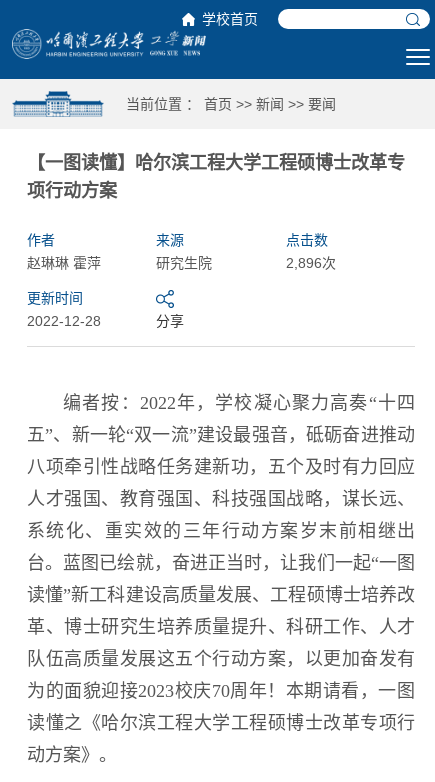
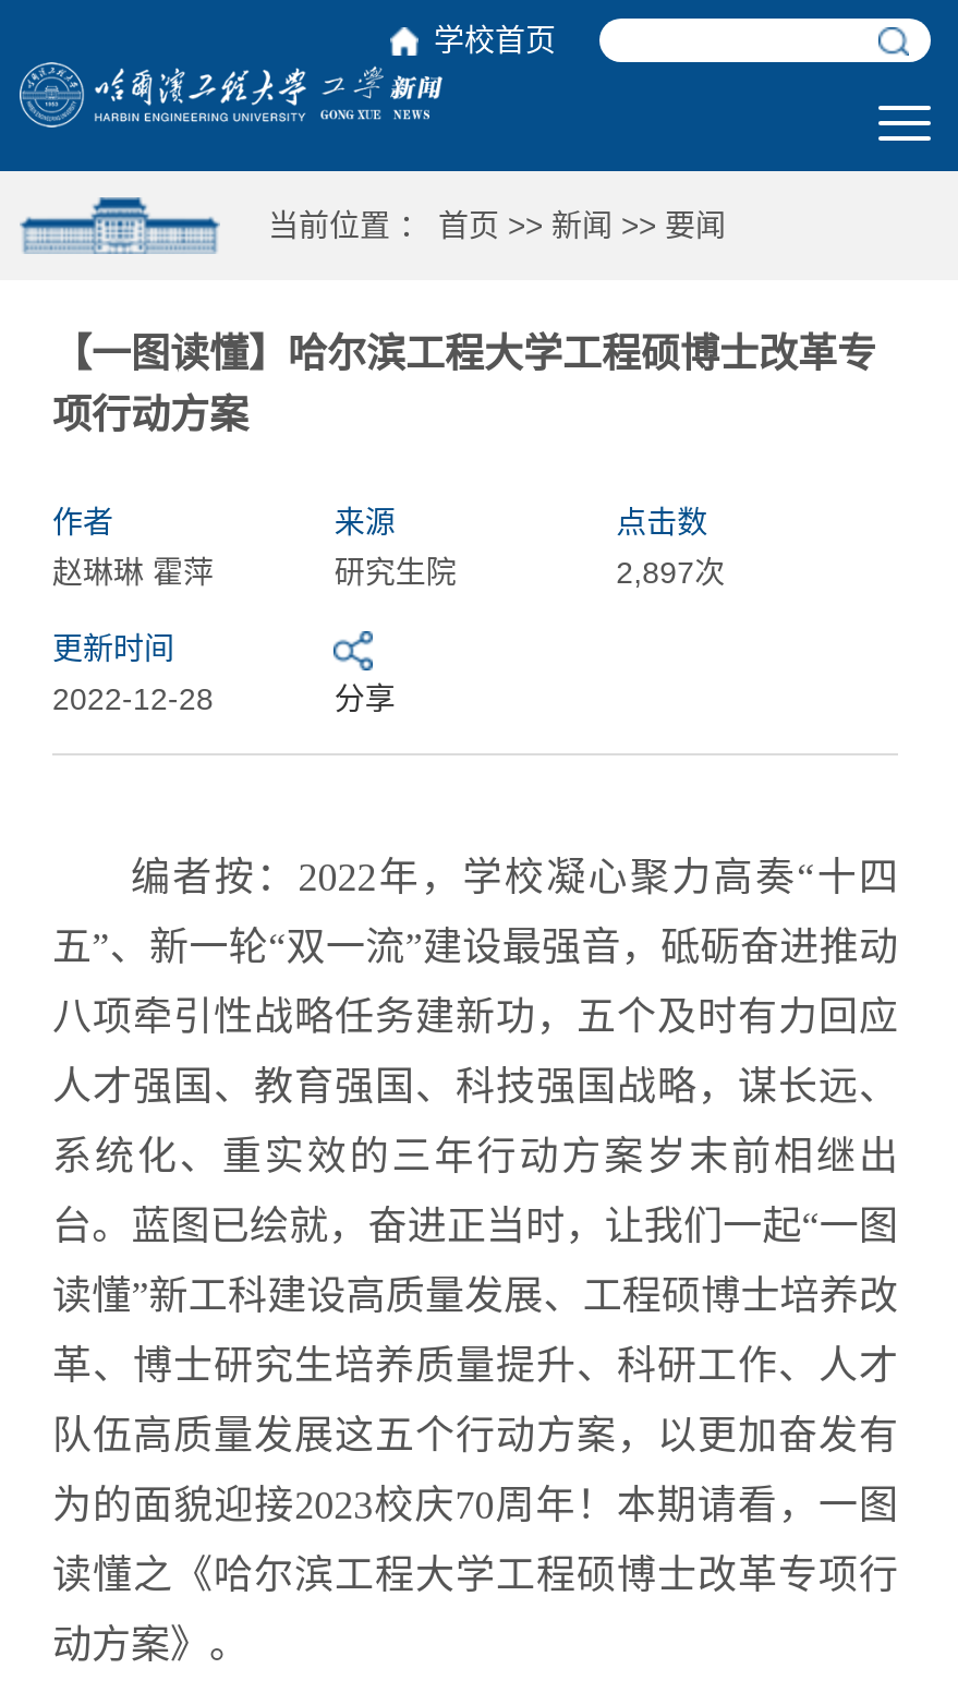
[286,255,336,271] 2,896次 -> [616,555,725,590] 2,897次

